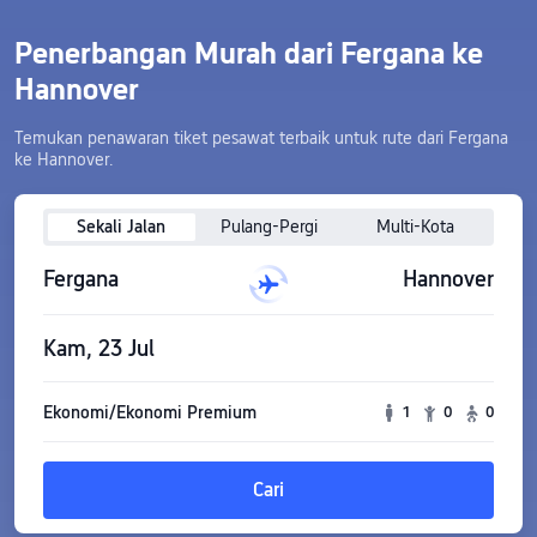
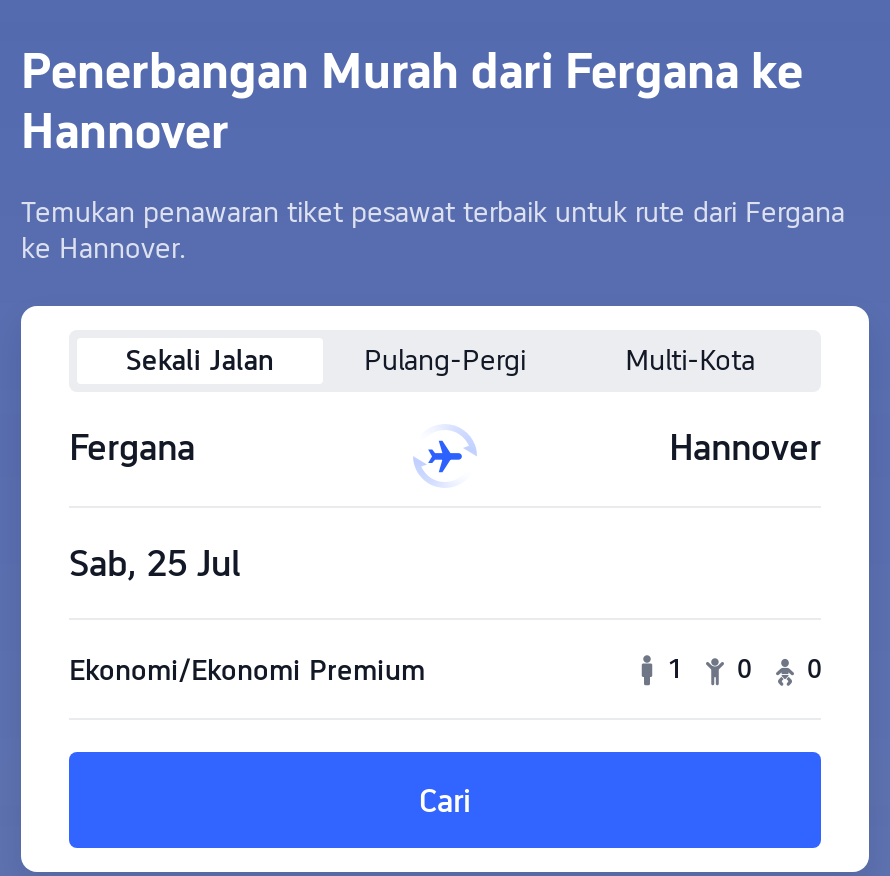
[43,335,155,360] Kam, 23 Jul -> [69,542,241,584] Sab, 25 Jul

